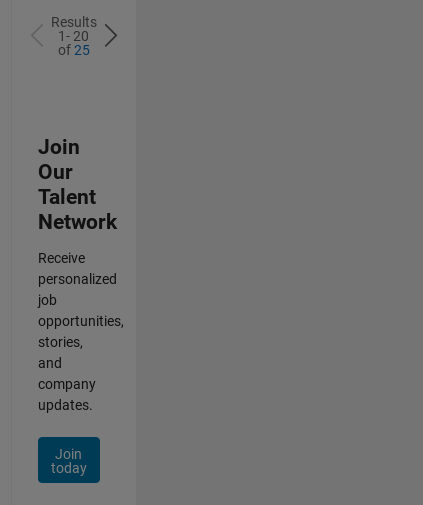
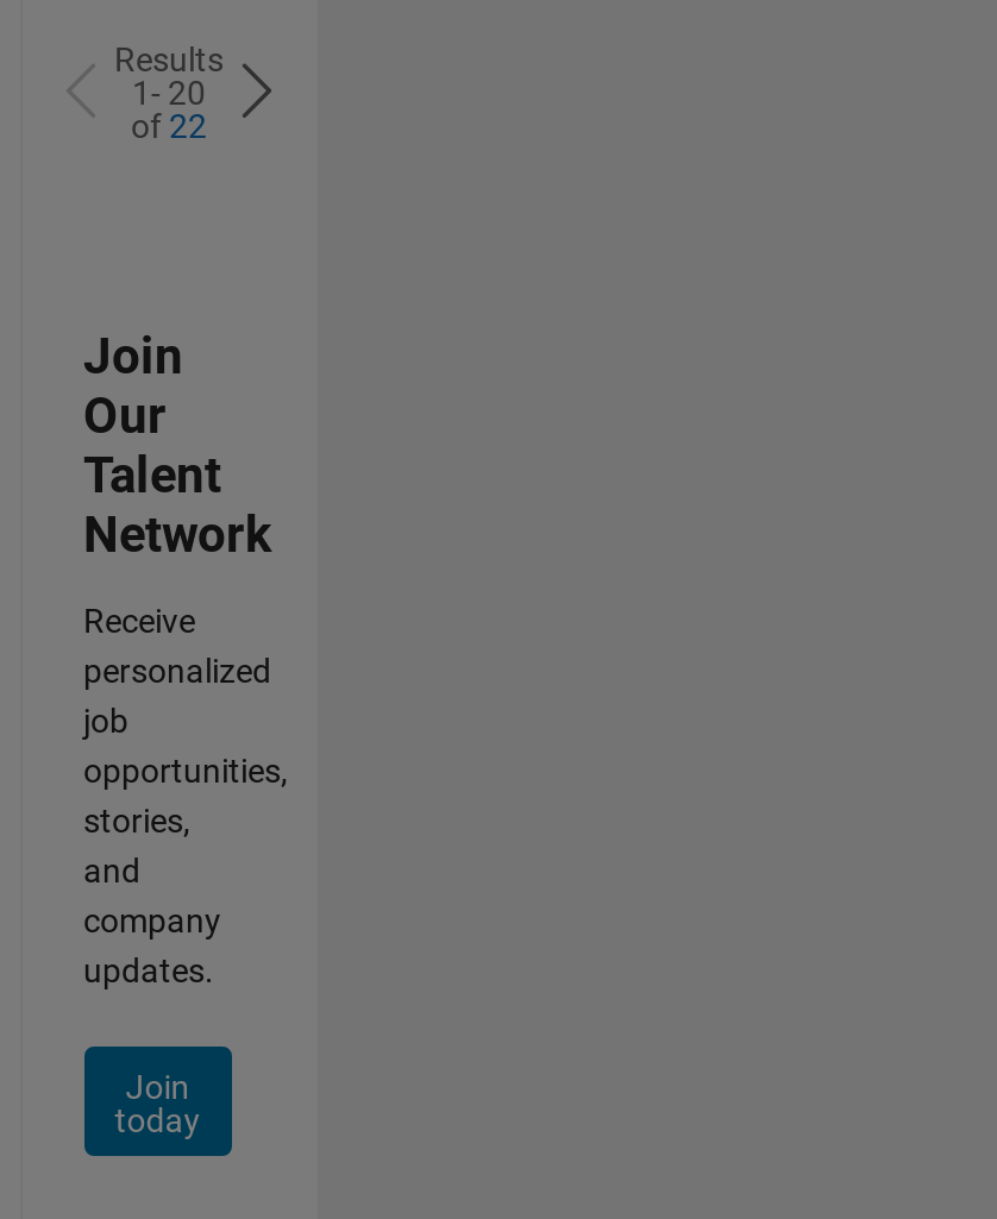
[57,42,89,58] of 25 -> [131,107,207,145] of 22

